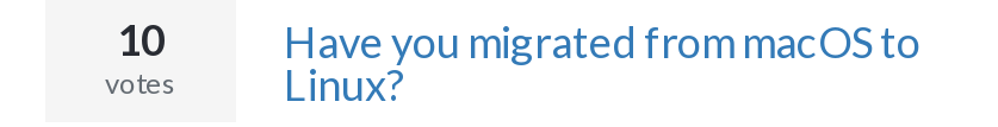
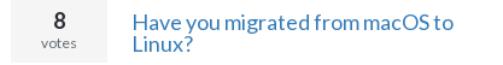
[117,13,165,65] 10 -> [53,7,65,33] 8

